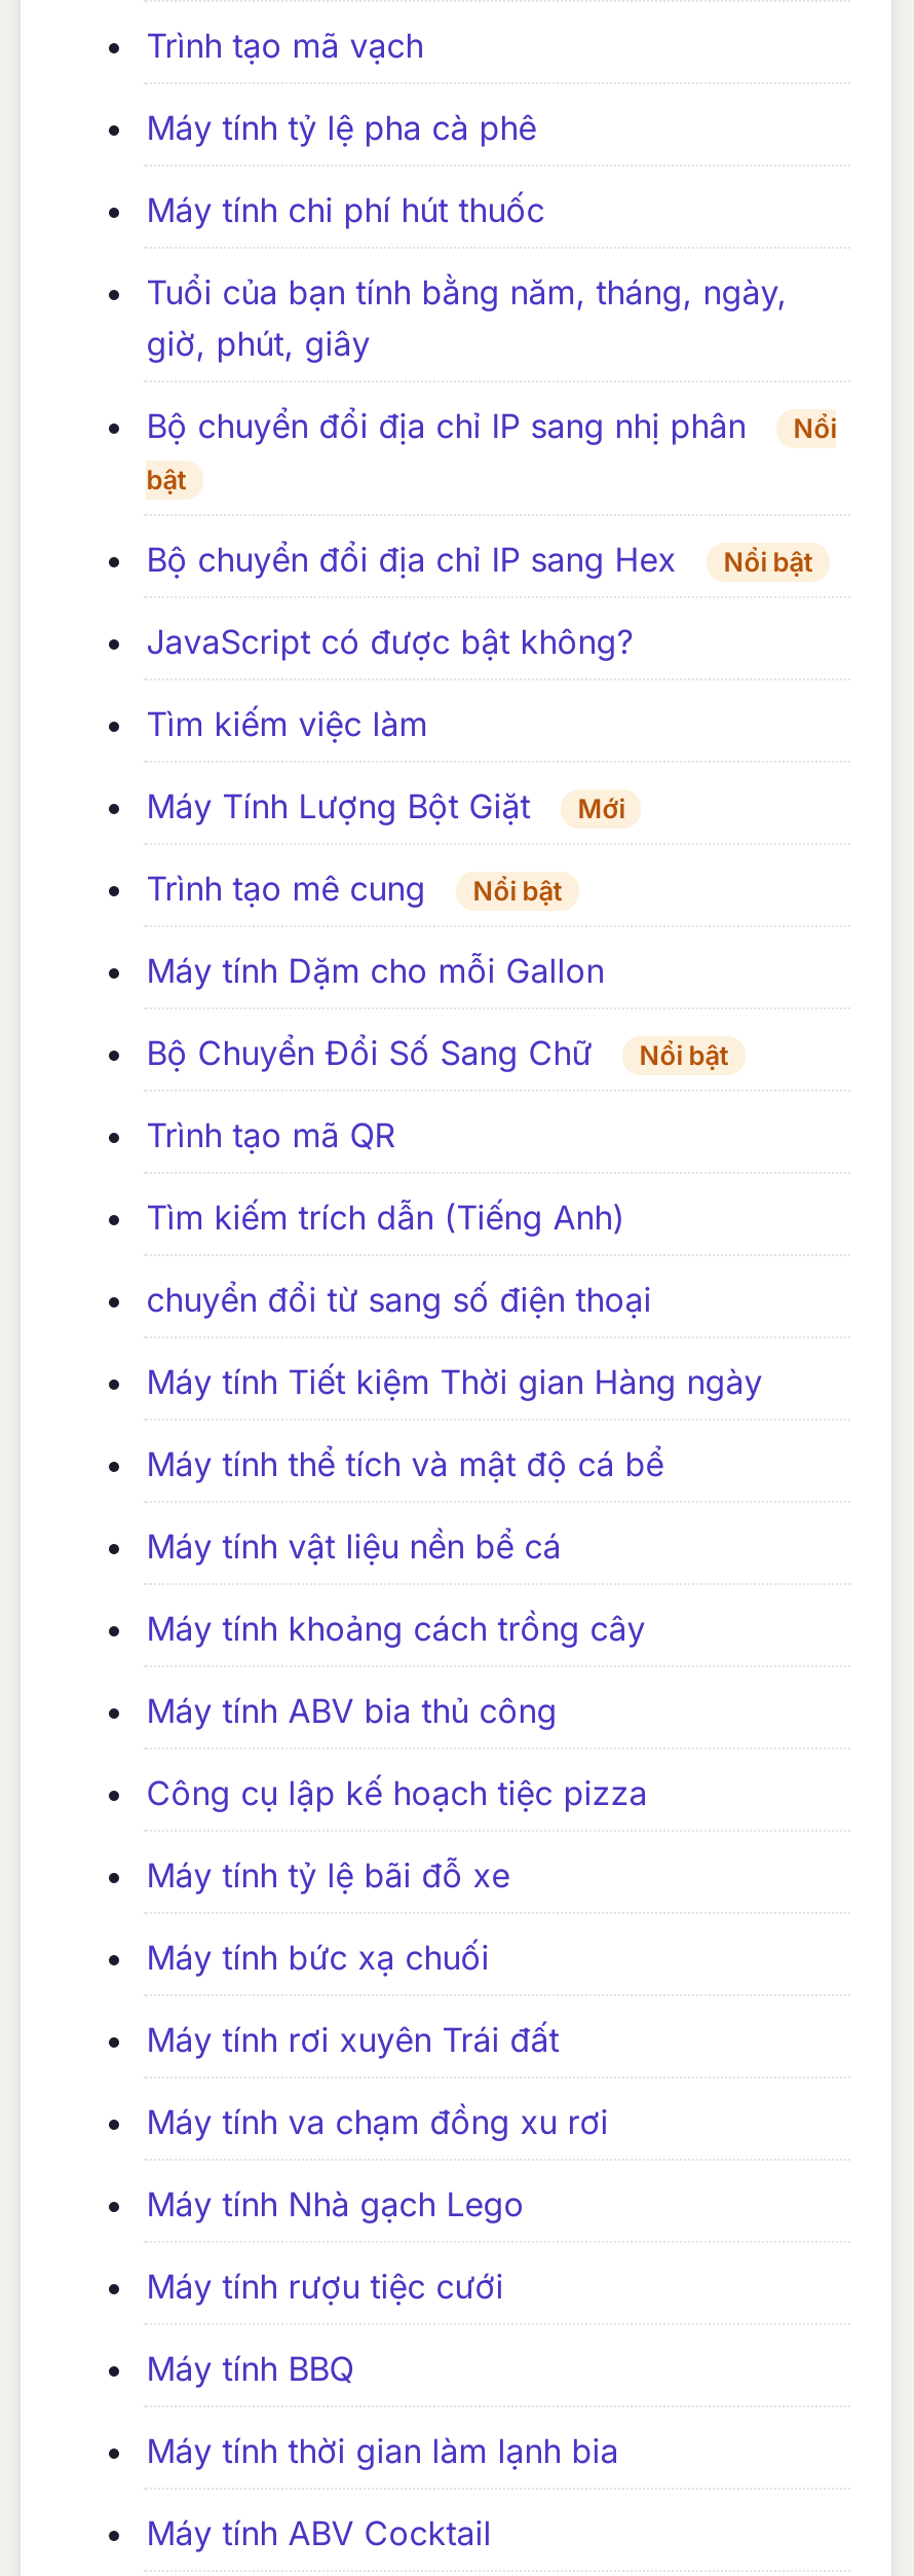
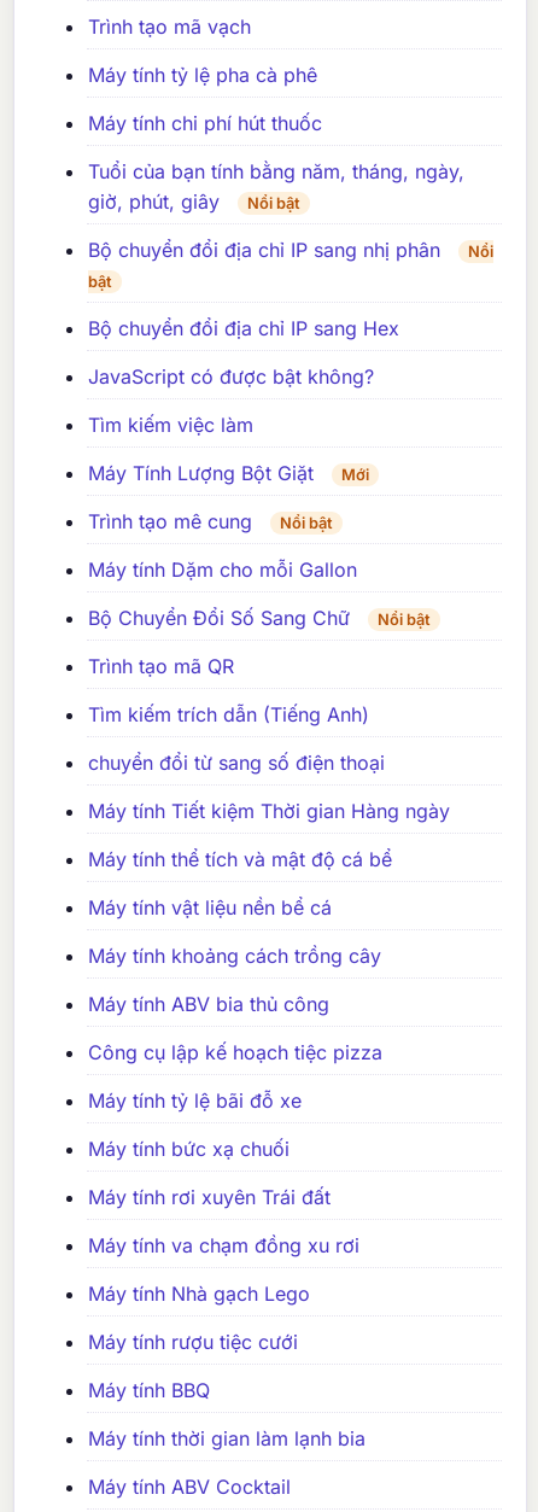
none -> [248,194,301,212] Nổi bật
[723,546,814,577] Nổi bật -> none

